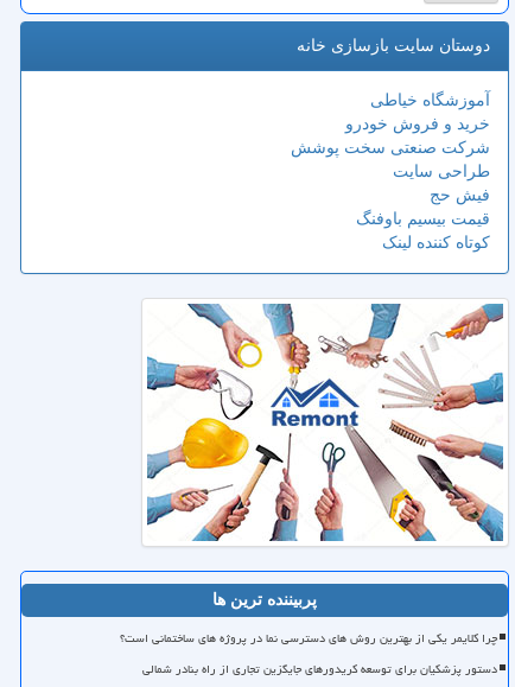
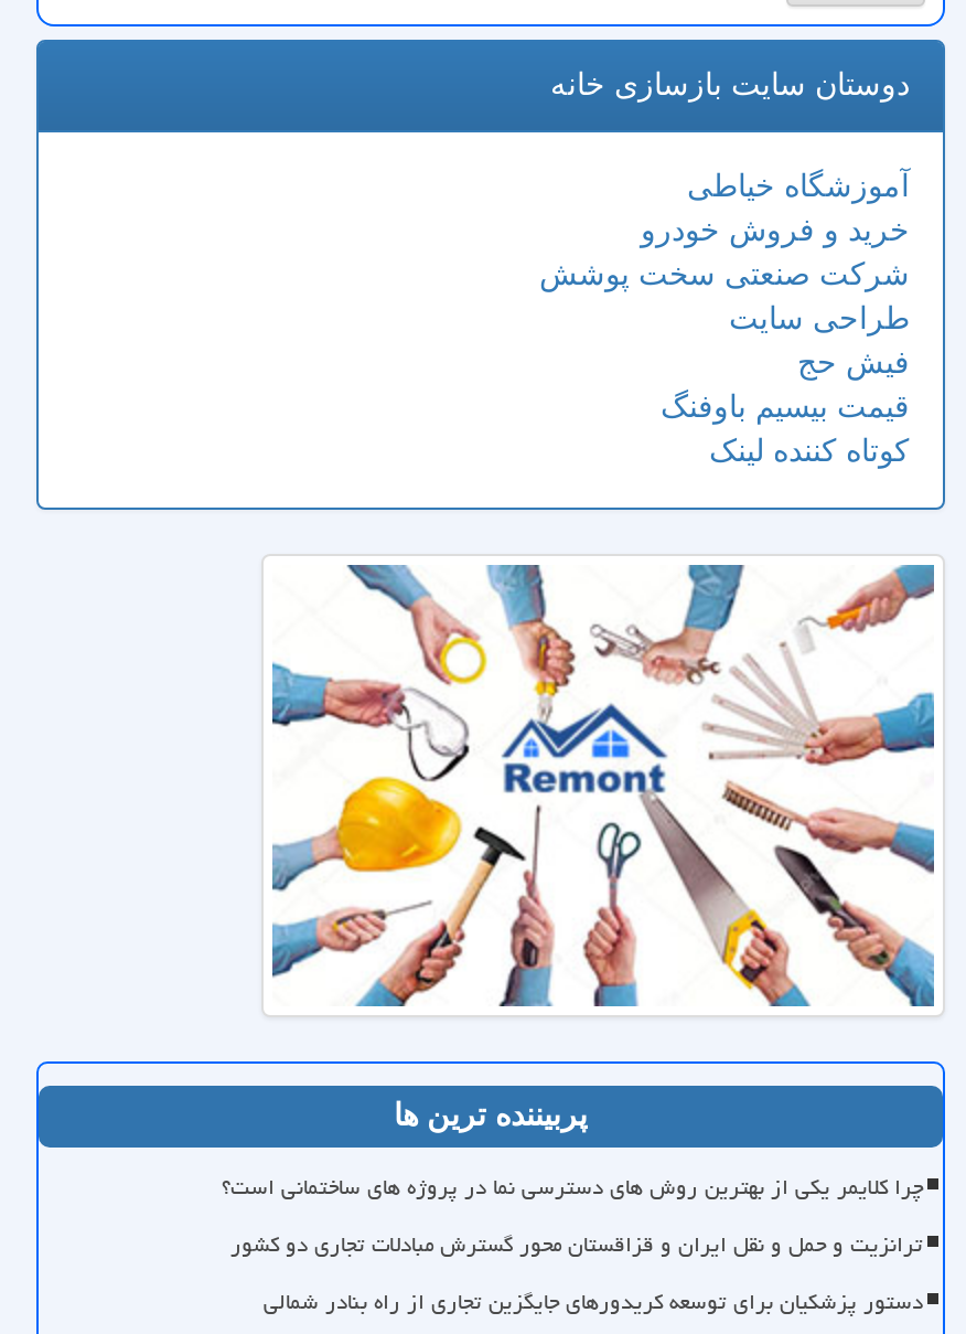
none -> [230,1223,923,1267] ترانزیت و حمل و نقل ایران و قزاقستان محور گسترش مبادلات تجاری دو کشور

